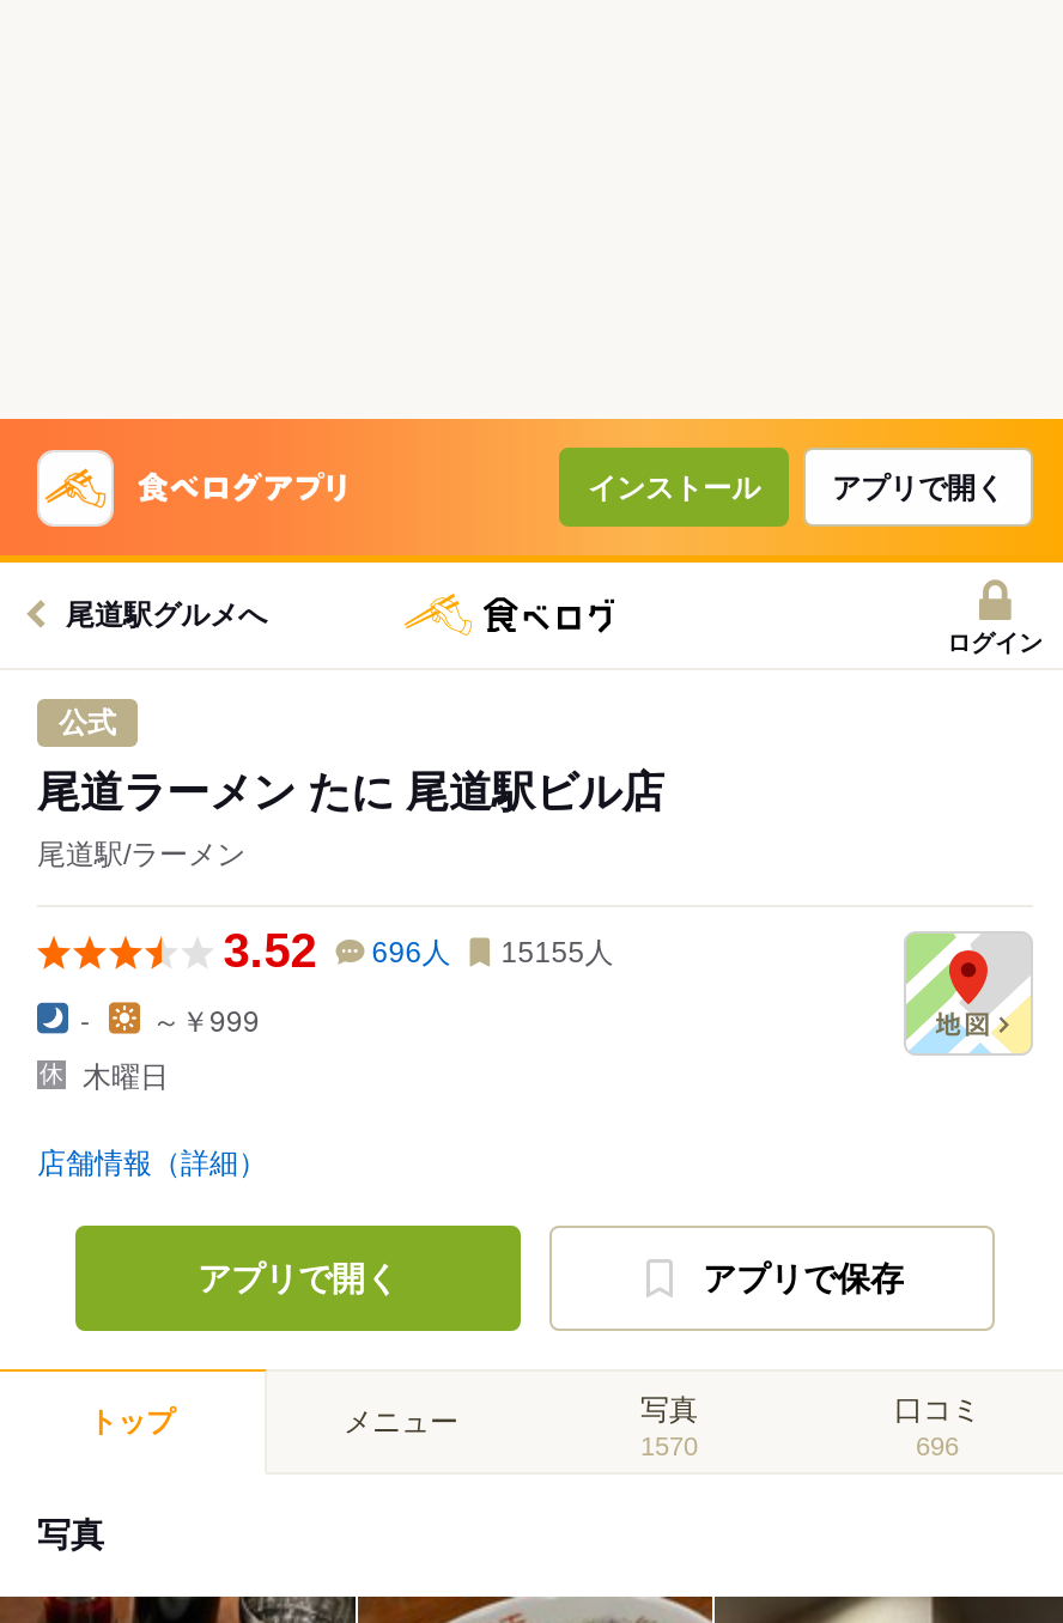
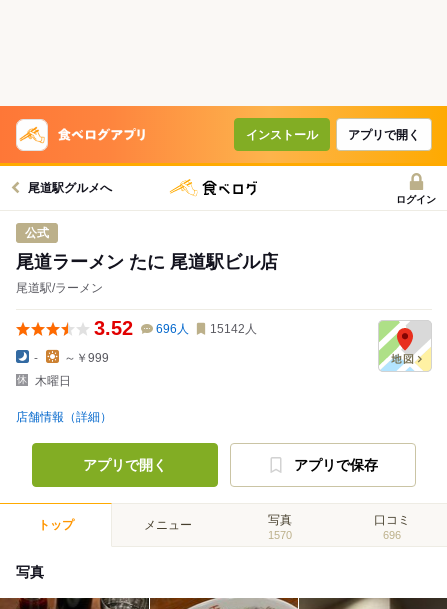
[223,924,614,977] 3.52 696人 15155人 -> [94,317,257,339] 3.52 696人 15142人

